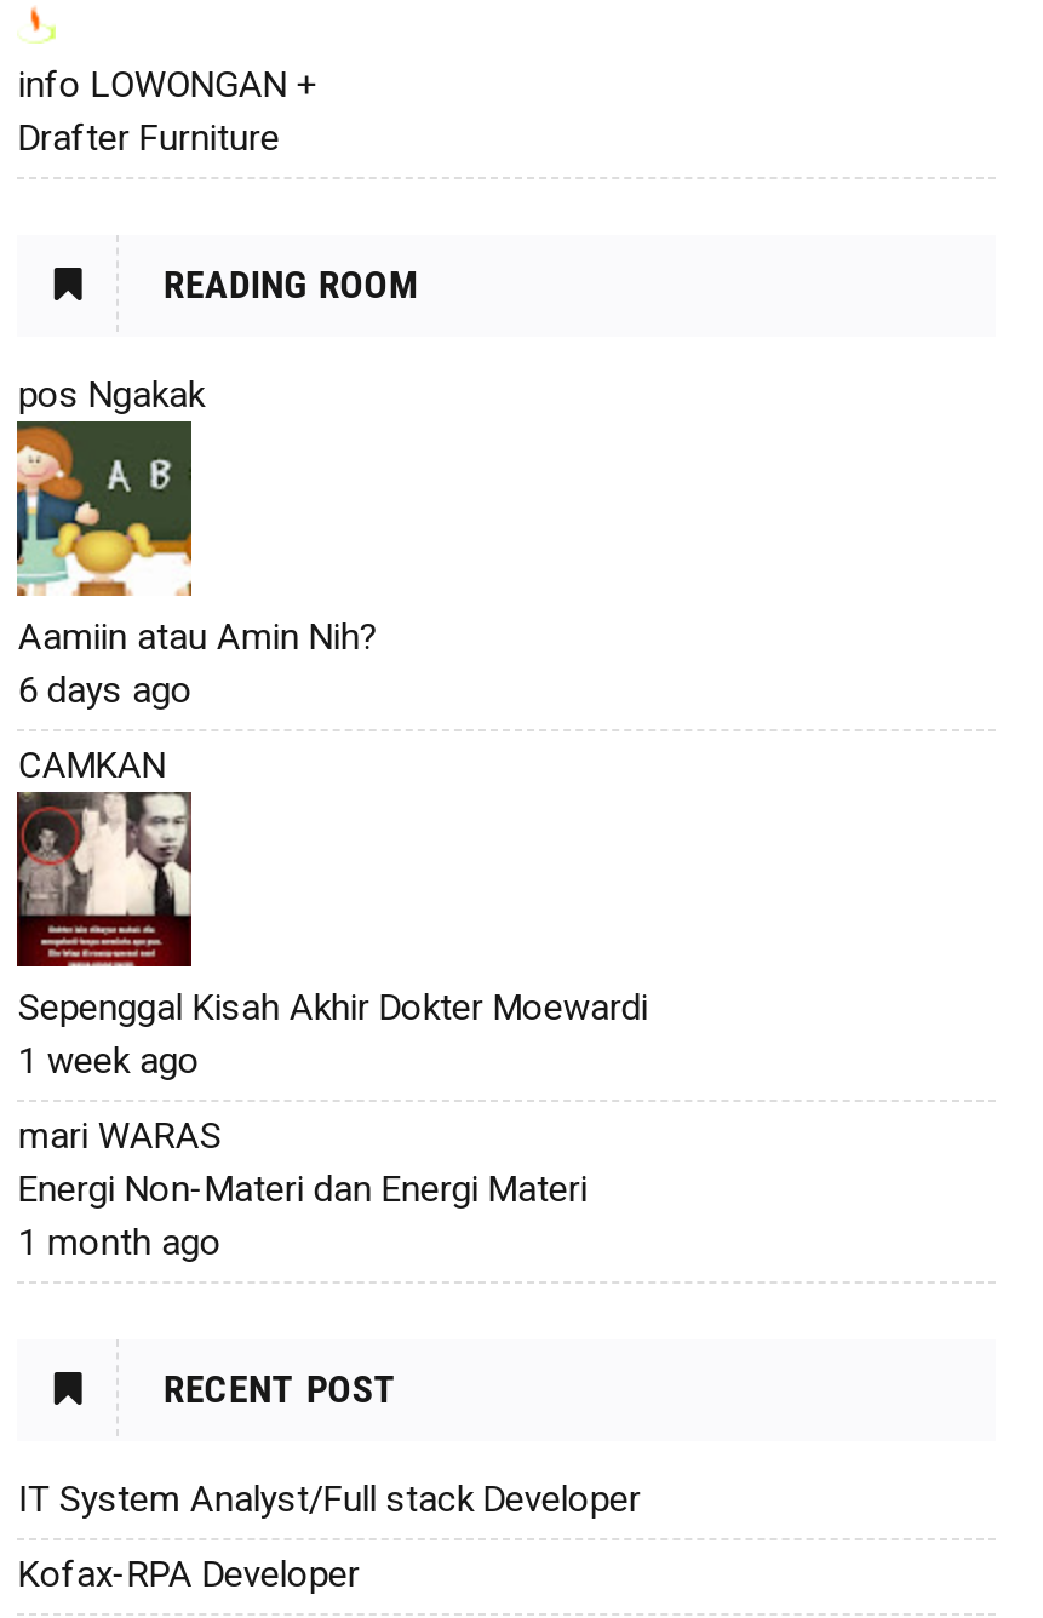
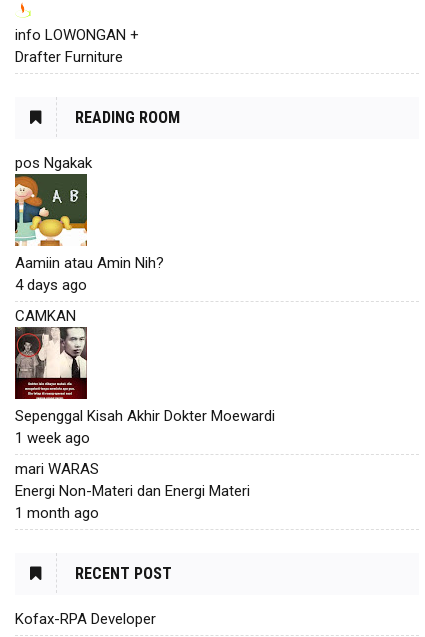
[18,667,192,711] 6 days ago -> [15,275,87,293] 4 days ago
[18,1477,641,1521] IT System Analyst/Full stack Developer -> none

